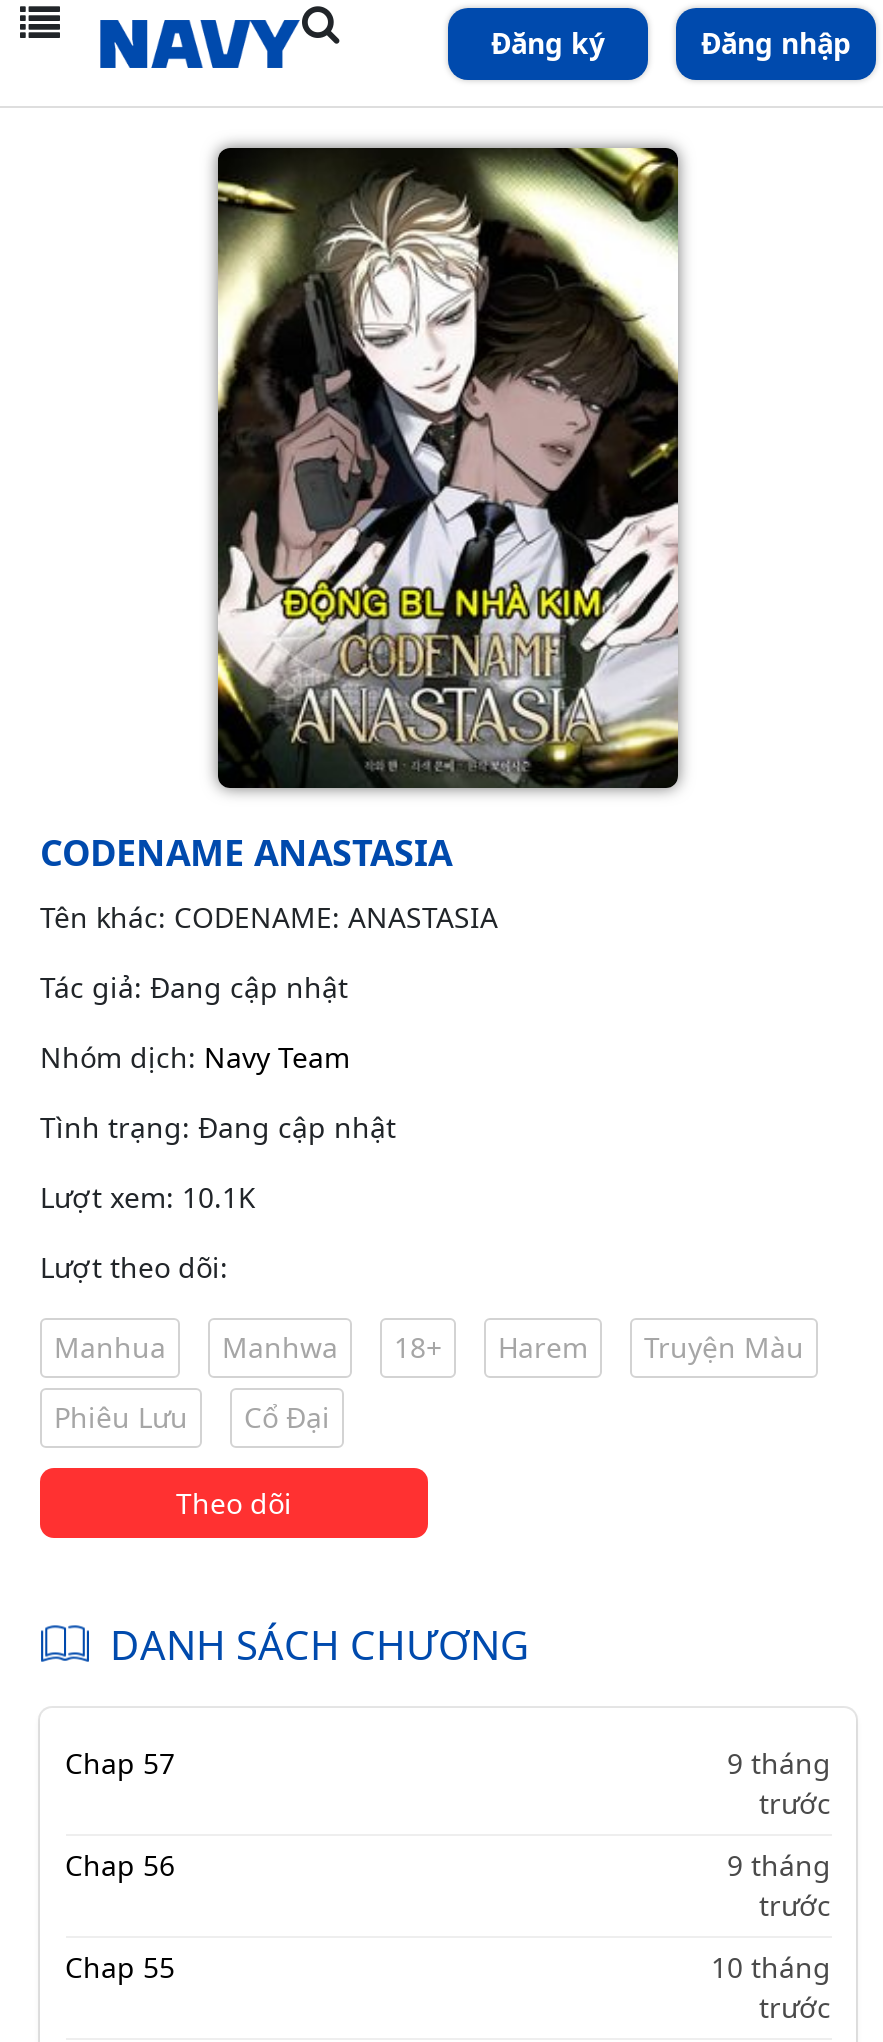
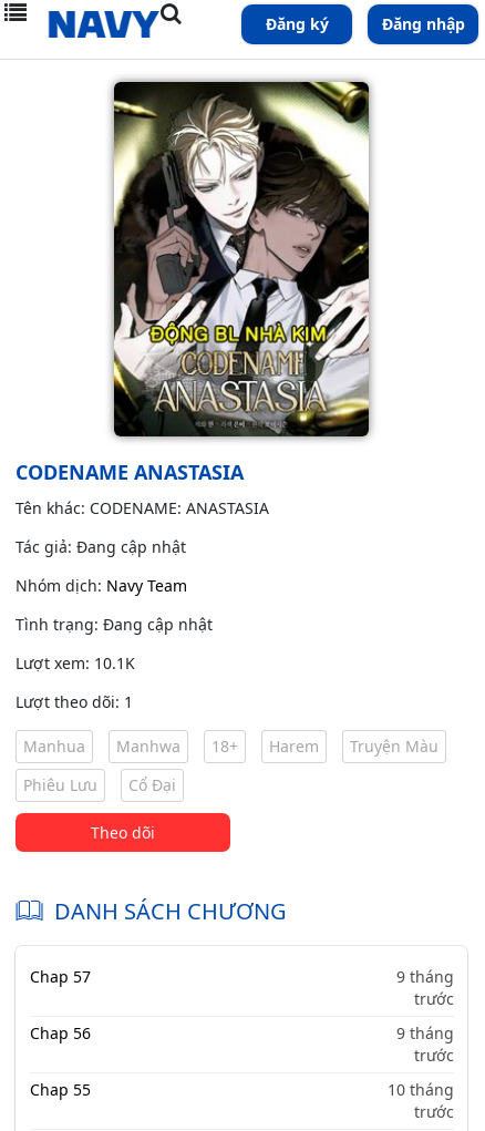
[40,1248,228,1286] Lượt theo dõi: -> [16,691,133,712] Lượt theo dõi: 1

